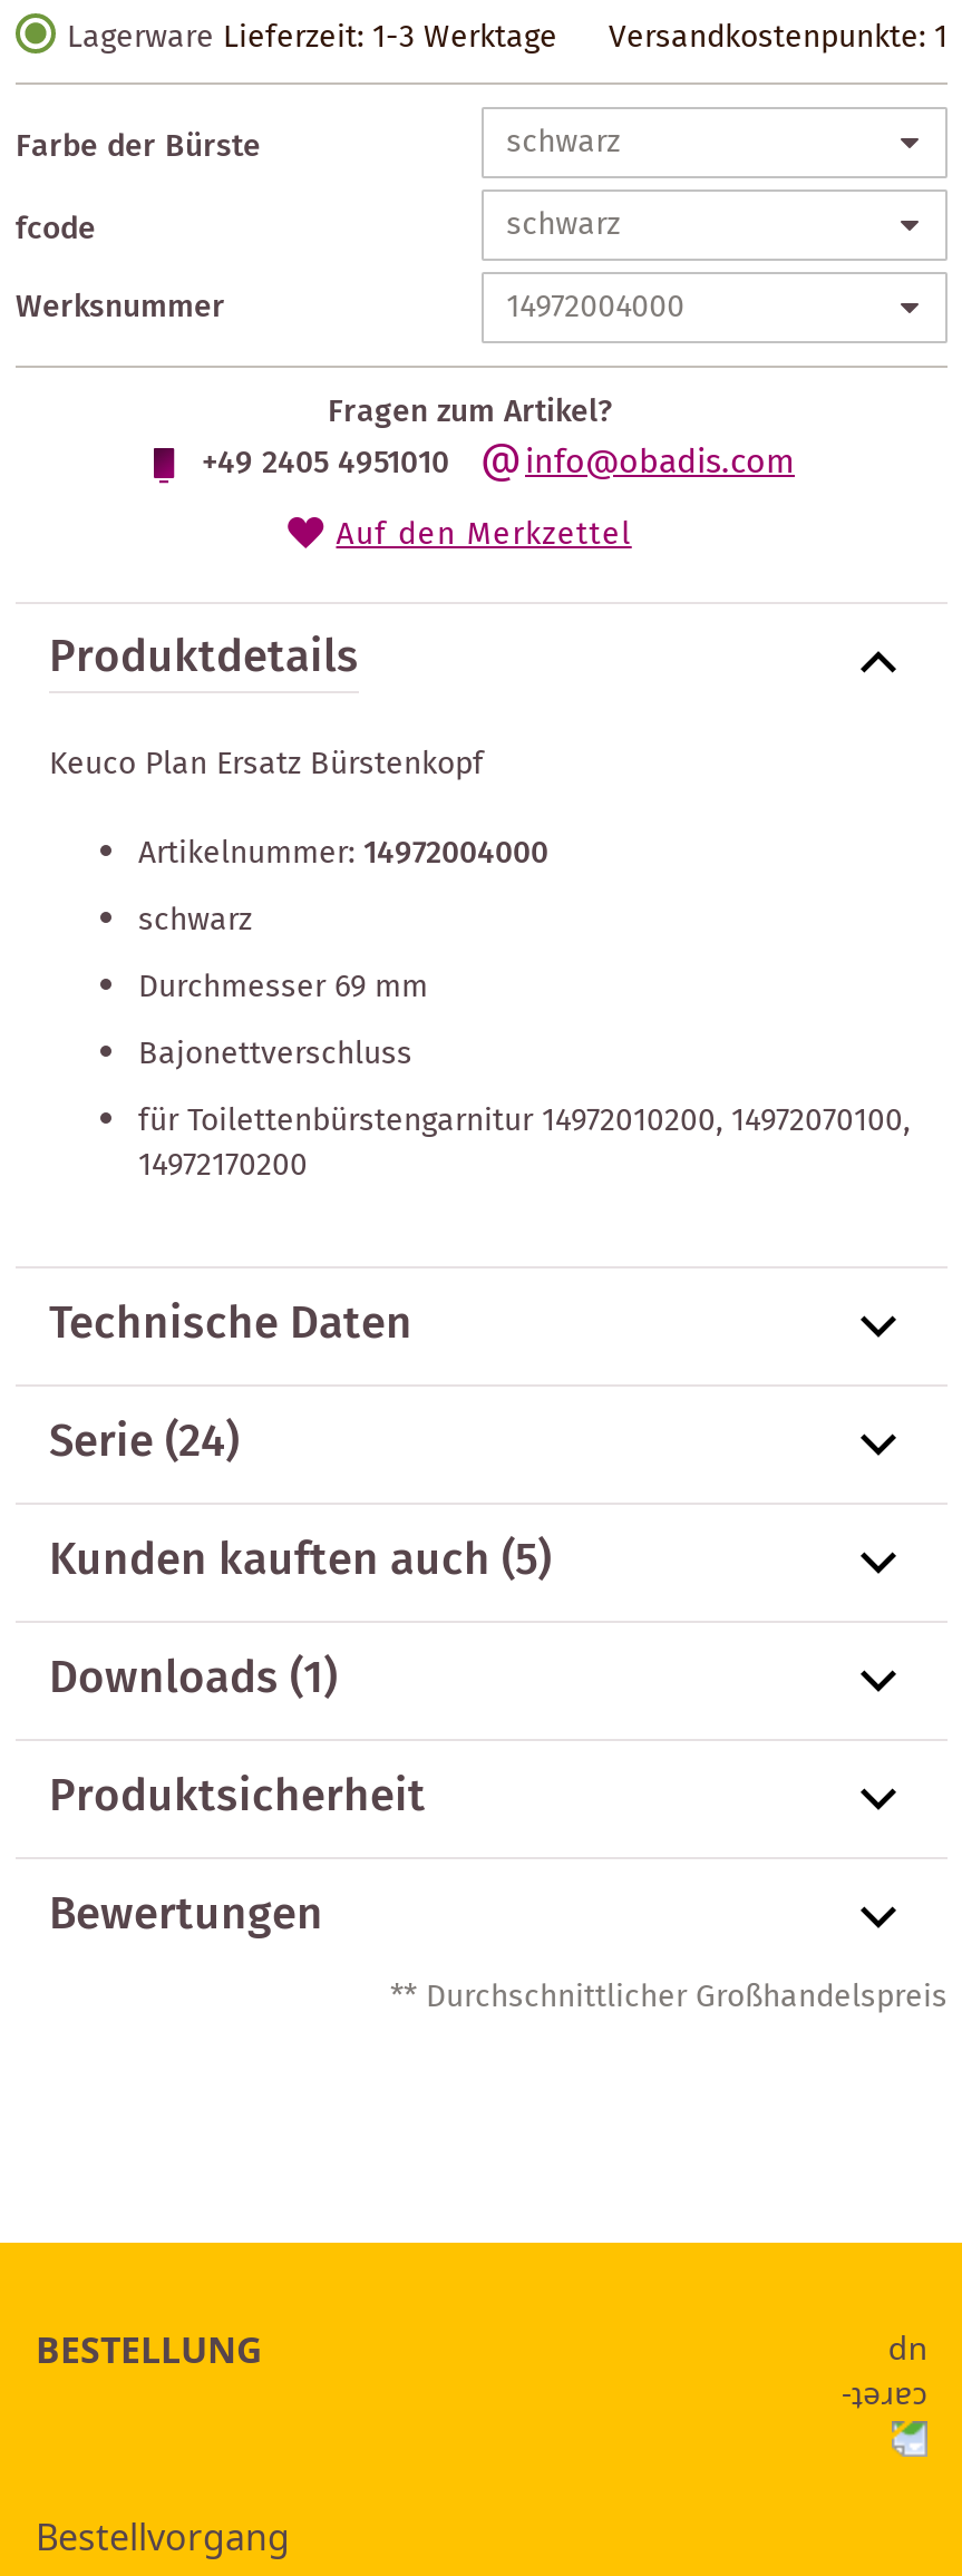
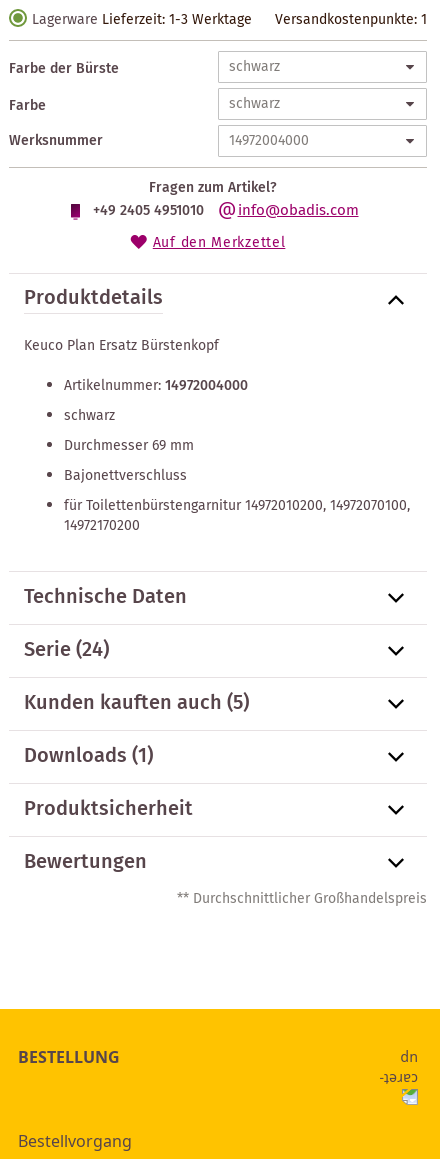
[16,205,96,254] fcode -> [9,95,46,117] Farbe

